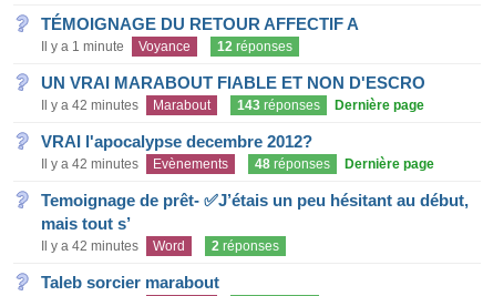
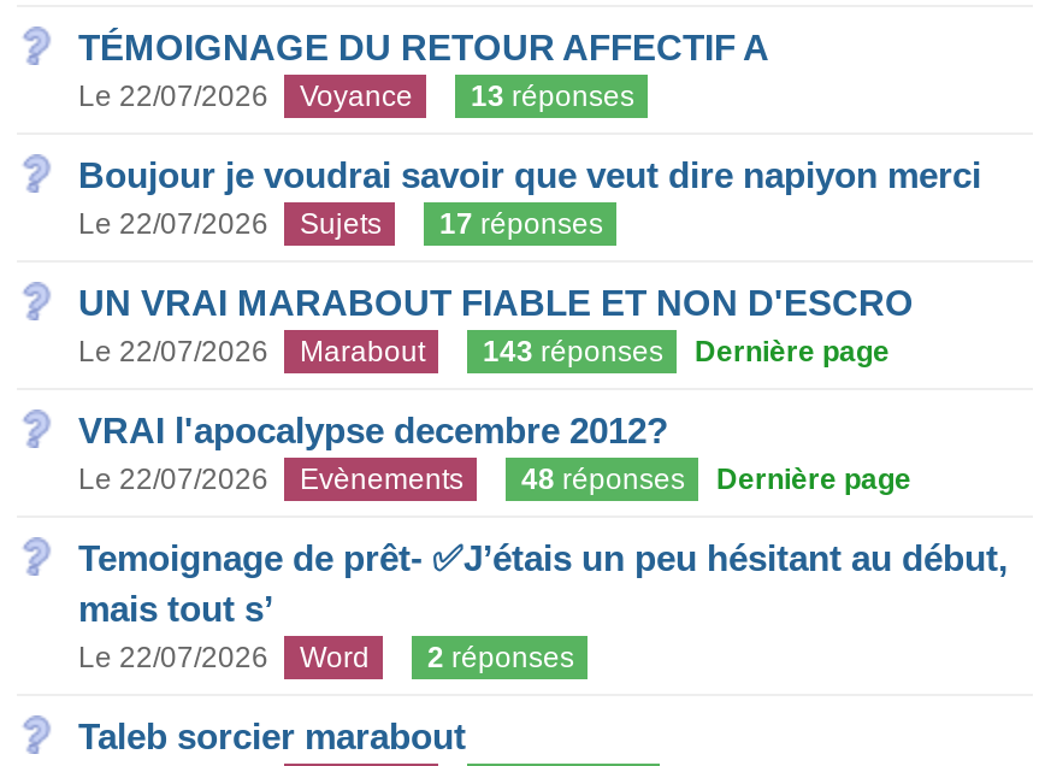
[41,39,128,54] Il y a 1 minute -> [78,79,275,113] Le 22/07/2026
[218,39,293,54] 12 réponses -> [78,79,981,241] 13 réponses | Boujour je voudrai savoir que veut dire napiyon merci | Le 22/07/2026 | Sujets | 17 réponses
[41,98,425,113] Il y a 42 minutes Marabout 143 réponses Dernière page -> [78,335,889,369] Le 22/07/2026 Marabout 143 réponses Dernière page
[41,156,435,172] Il y a 42 minutes Evènements 48 réponses Dernière page -> [78,462,911,496] Le 22/07/2026 Evènements 48 réponses Dernière page
[41,238,280,254] Il y a 42 minutes Word 2 réponses -> [78,641,574,674] Le 22/07/2026 Word 2 réponses

